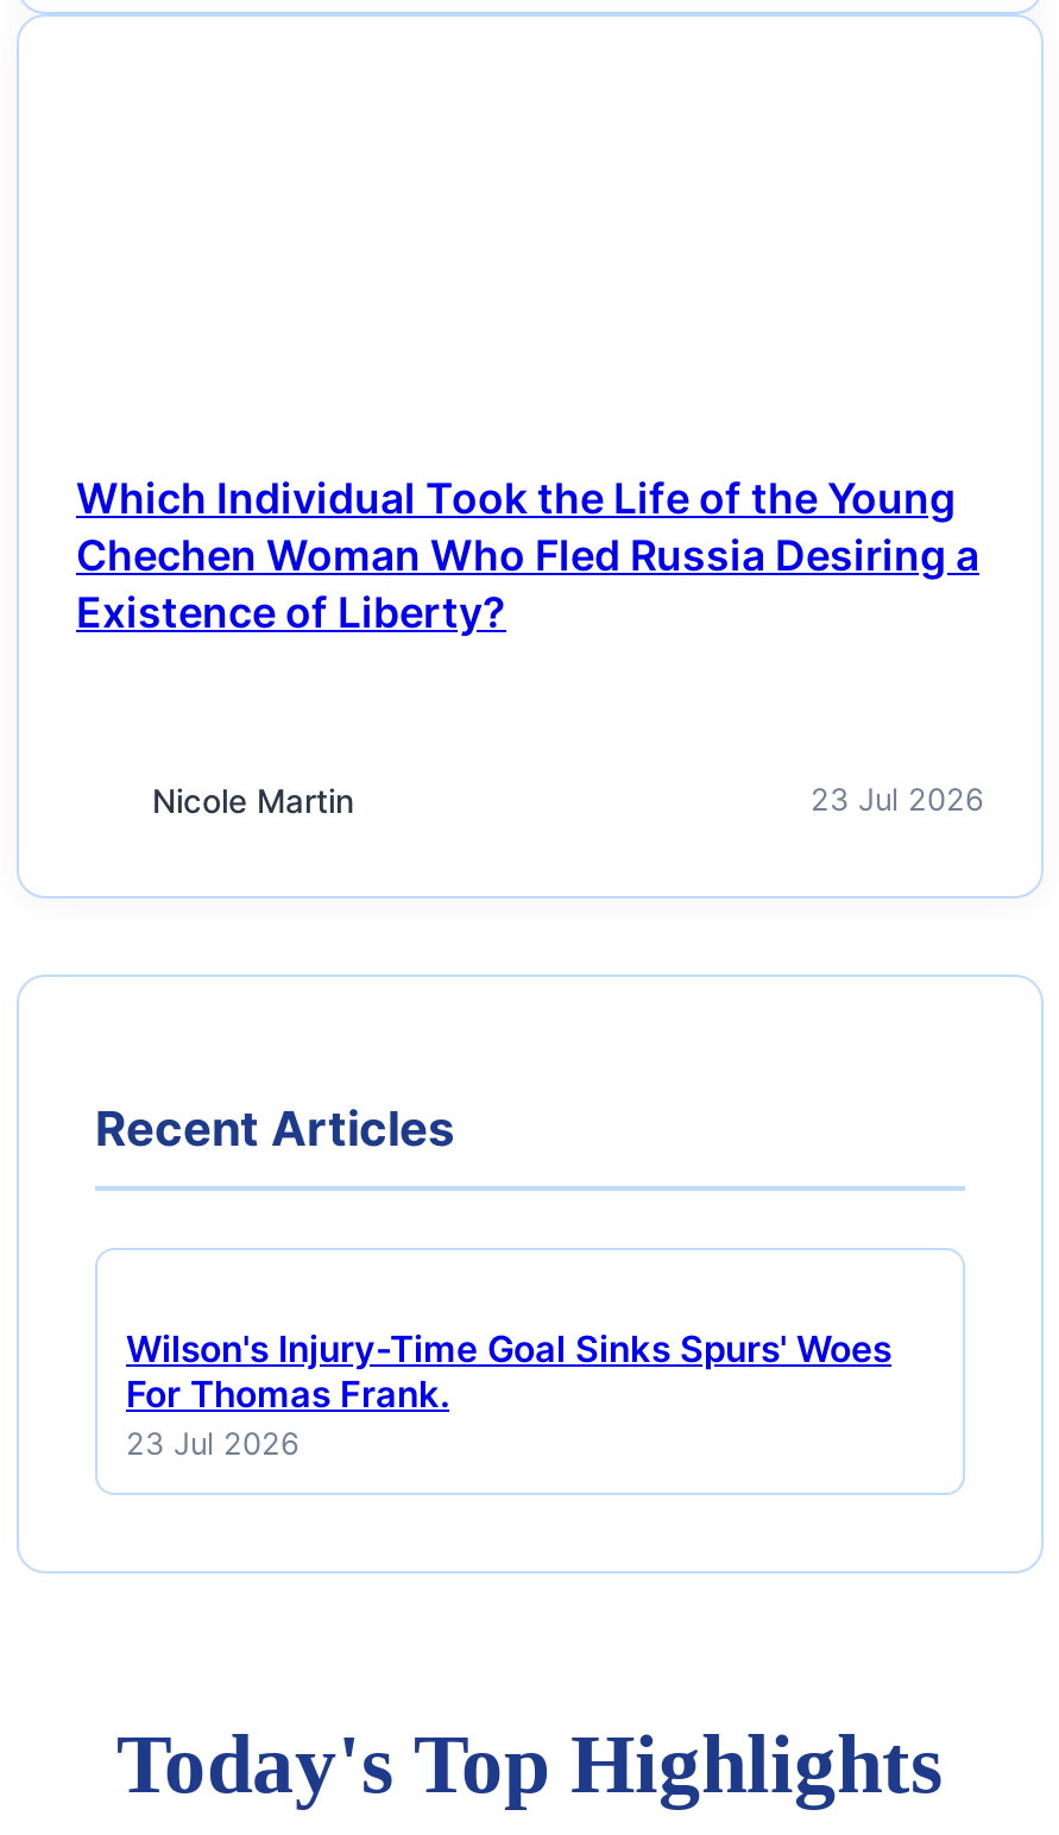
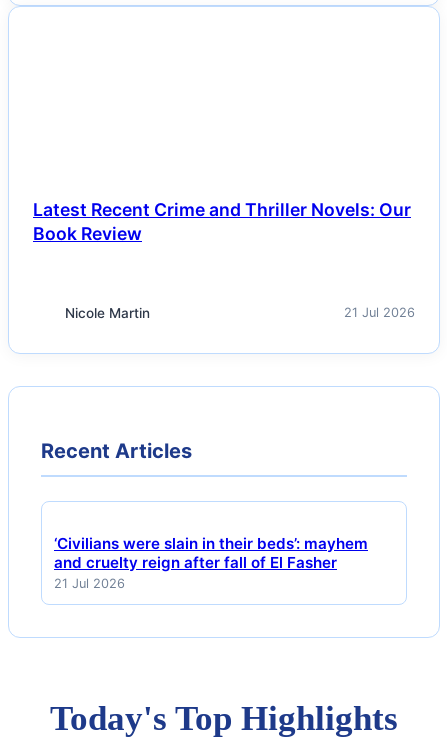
[76,474,979,638] Which Individual Took the Life of the Young | Chechen Woman Who Fled Russia Desiring a | Existence of Liberty? -> [33,199,411,244] Latest Recent Crime and Thriller Novels: Our | Book Review
[811,783,984,818] 23 Jul 2026 -> [344,305,415,320] 21 Jul 2026
[126,1326,891,1462] Wilson's Injury-Time Goal Sinks Spurs' Woes | For Thomas Frank. | 23 Jul 2026 -> [54,534,368,591] ‘Civilians were slain in their beds’: mayhem | and cruelty reign after fall of El Fasher | 21 Jul 2026

